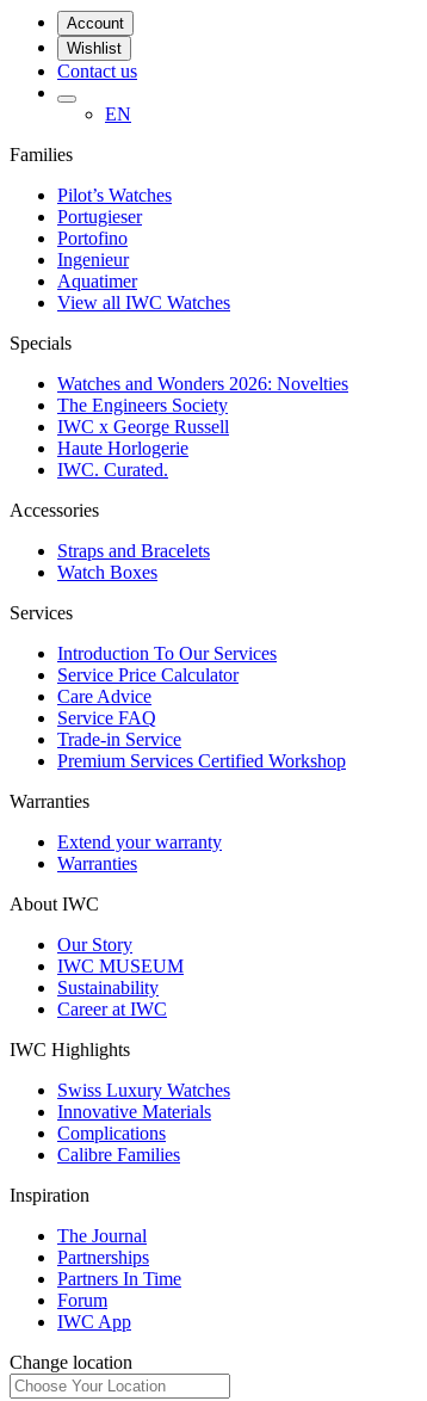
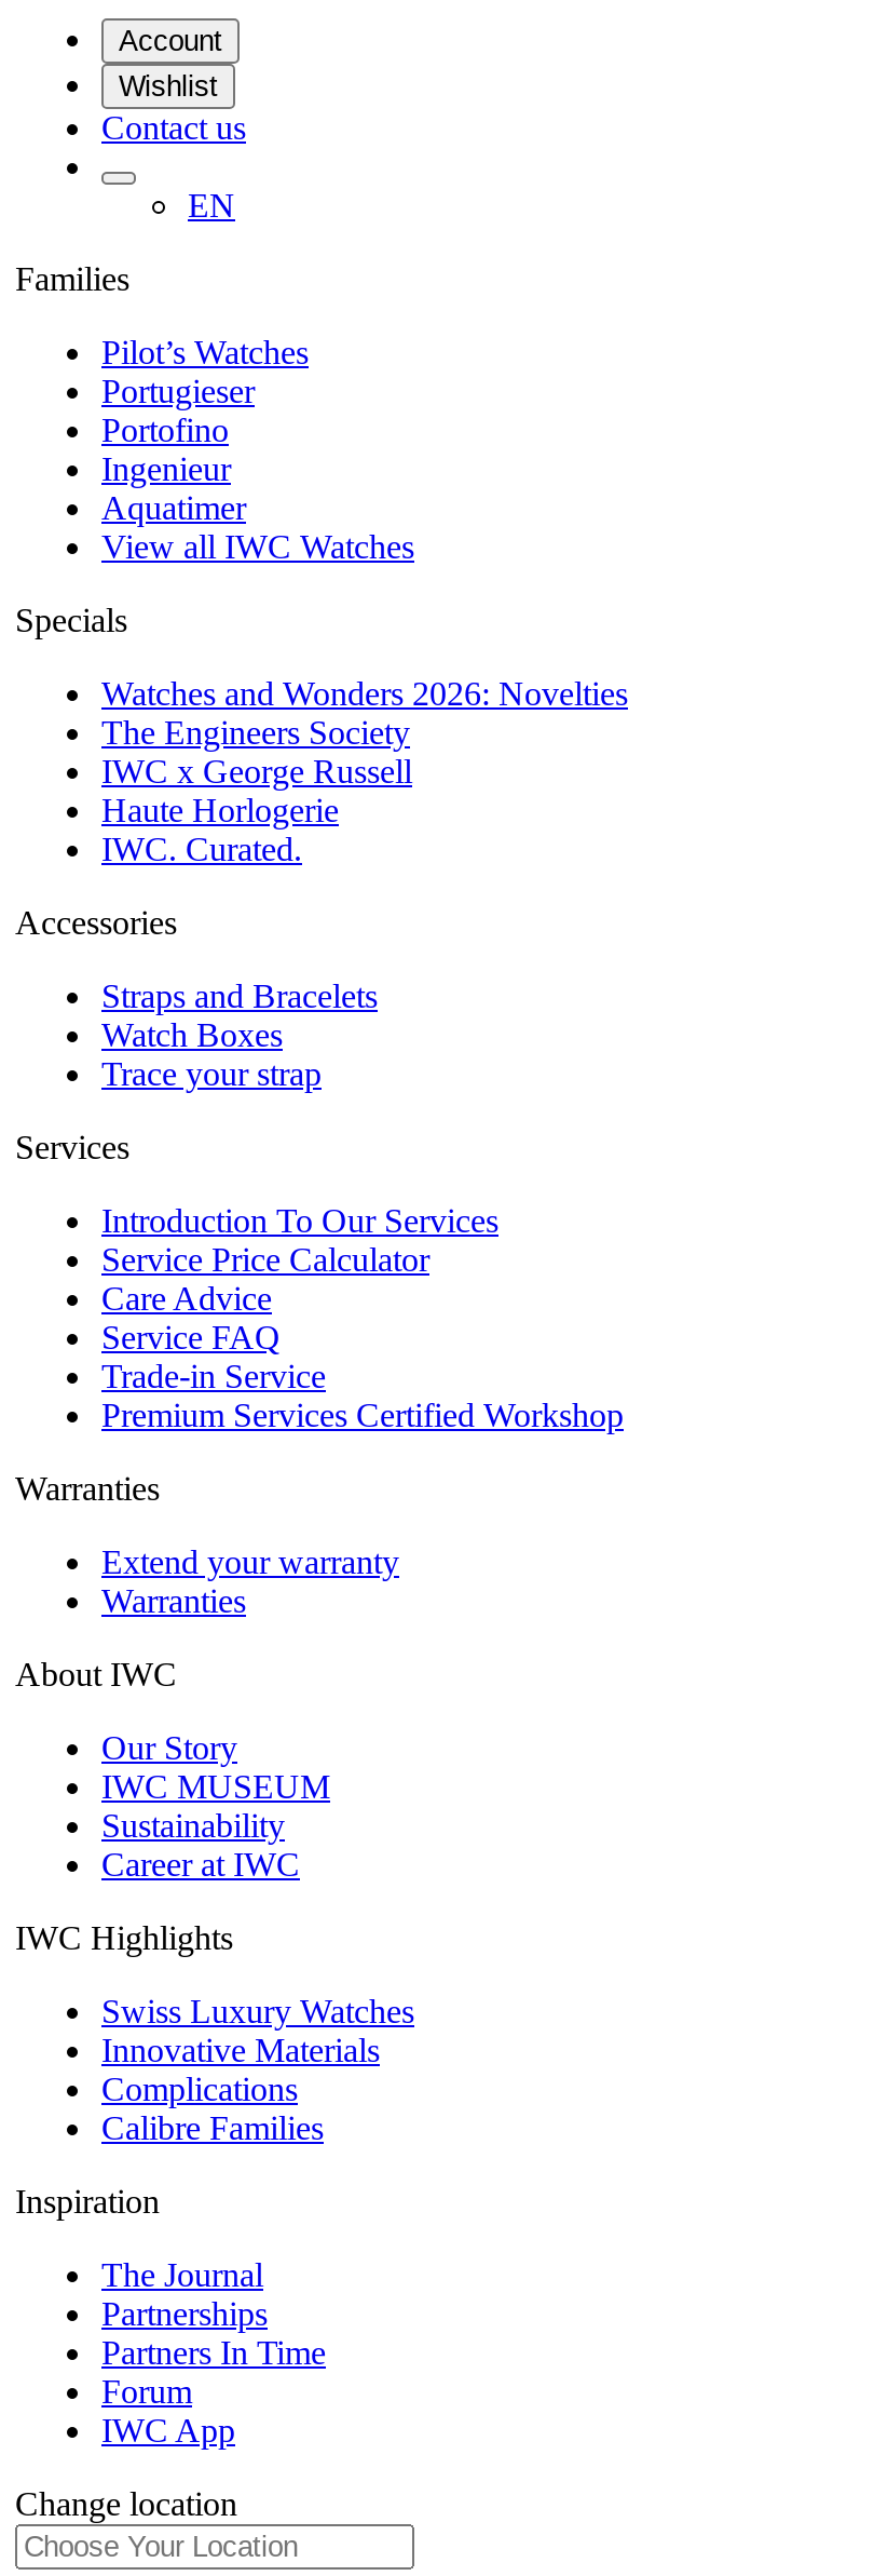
none -> [101,1056,322,1092] Trace your strap

